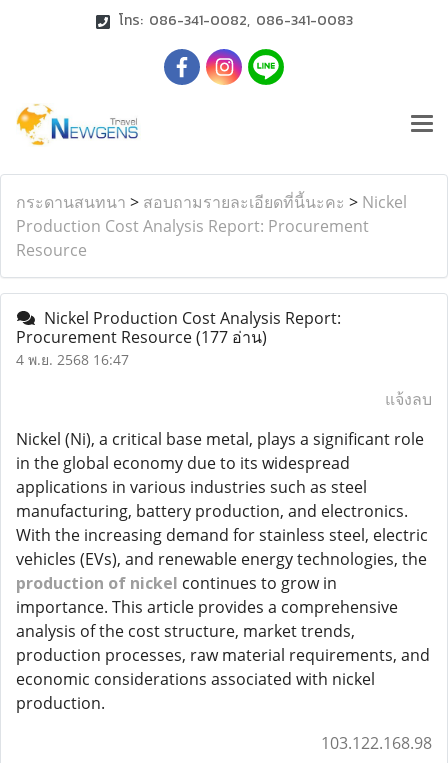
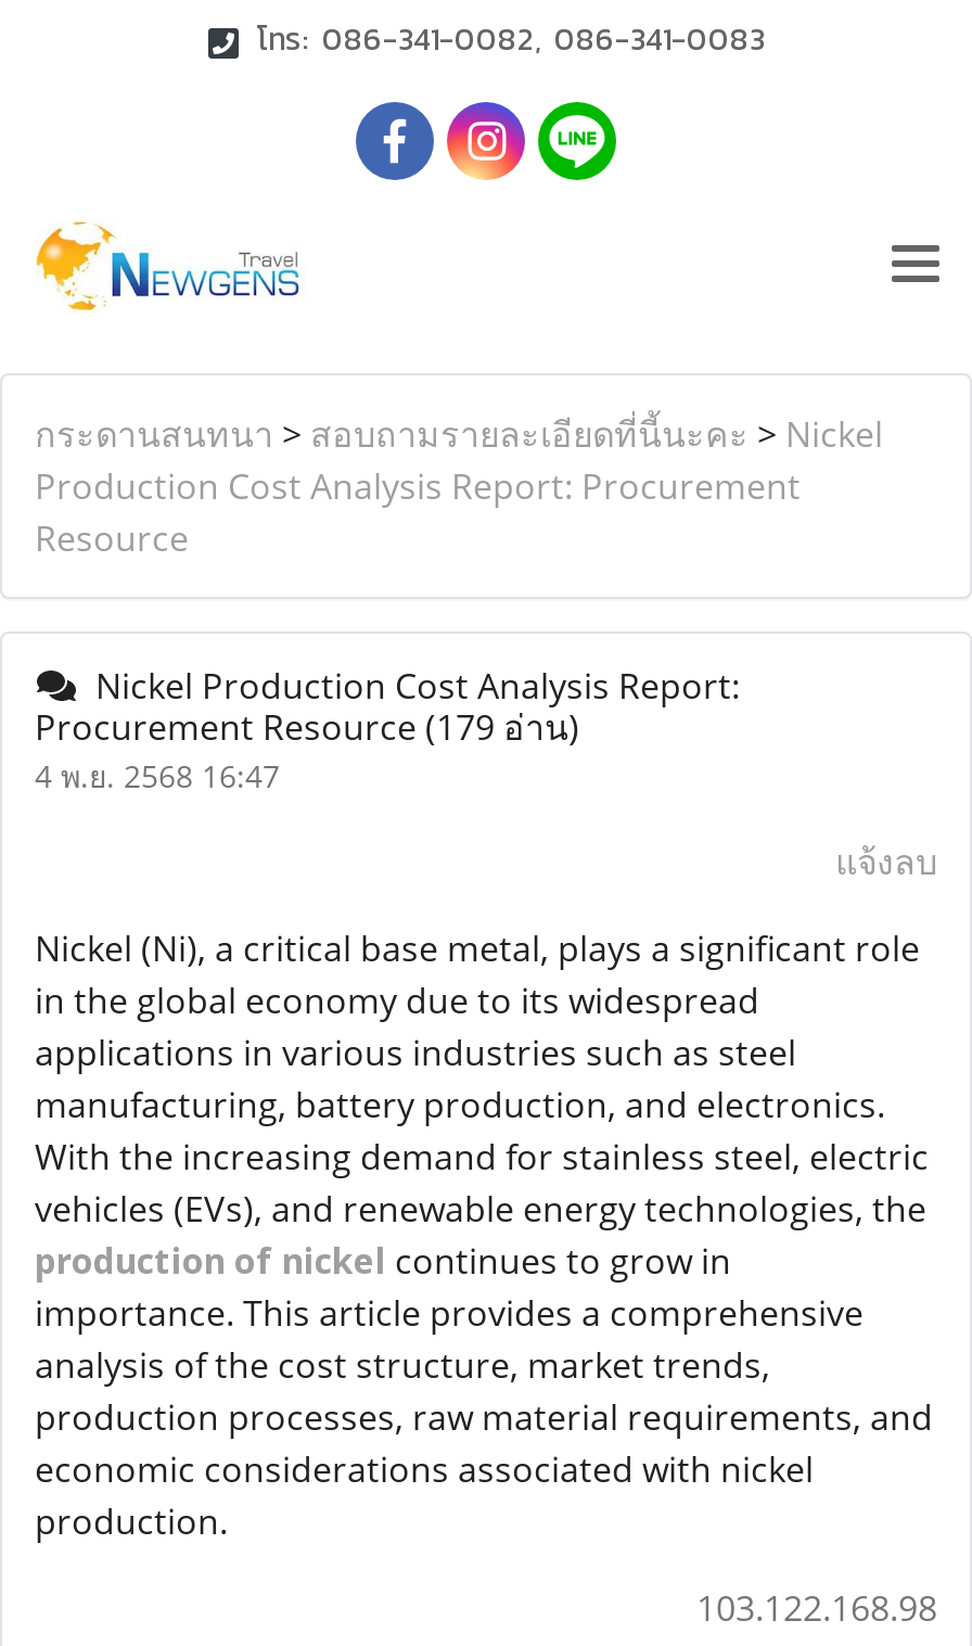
[16,326,267,348] Procurement Resource (177 อ่าน) -> [35,703,579,751] Procurement Resource (179 อ่าน)

